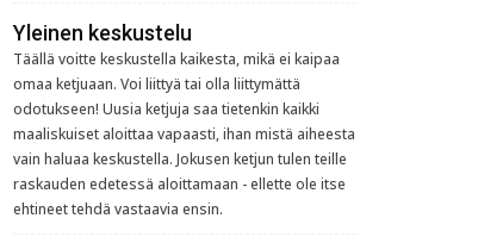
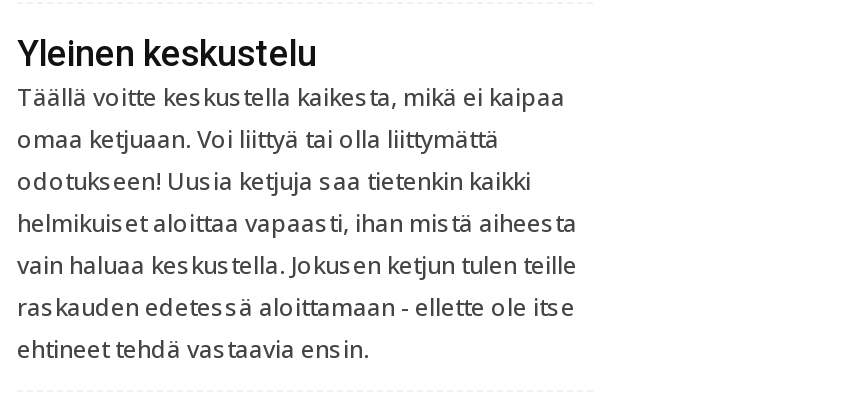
[13,124,355,144] maaliskuiset aloittaa vapaasti, ihan mistä aiheesta -> [17,206,577,240] helmikuiset aloittaa vapaasti, ihan mistä aiheesta

